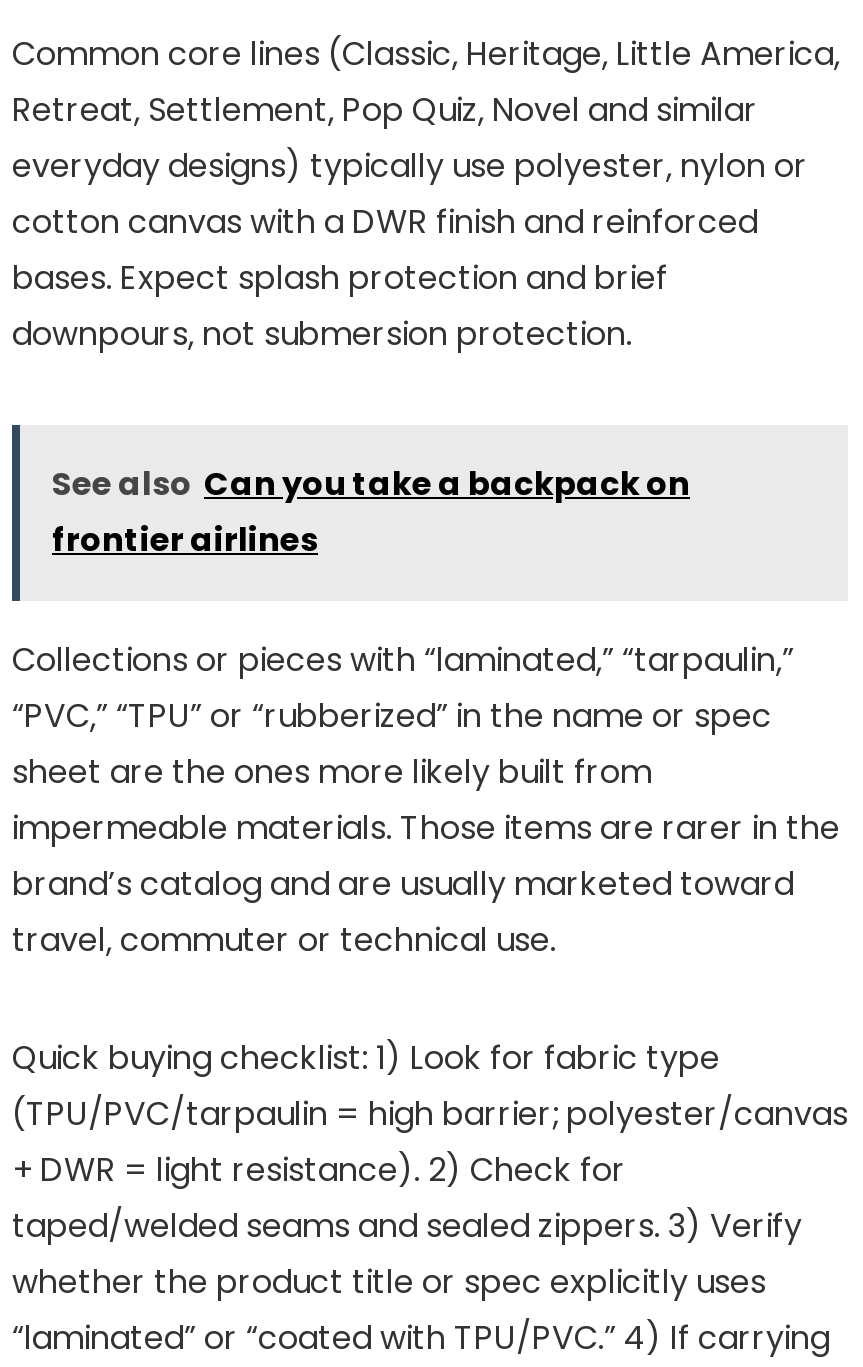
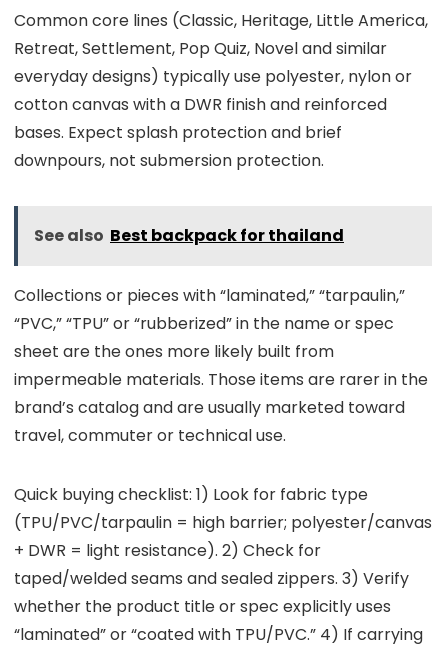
[52,460,690,562] See also Can you take a backpack on | frontier airlines -> [34,224,344,247] See also Best backpack for thailand

